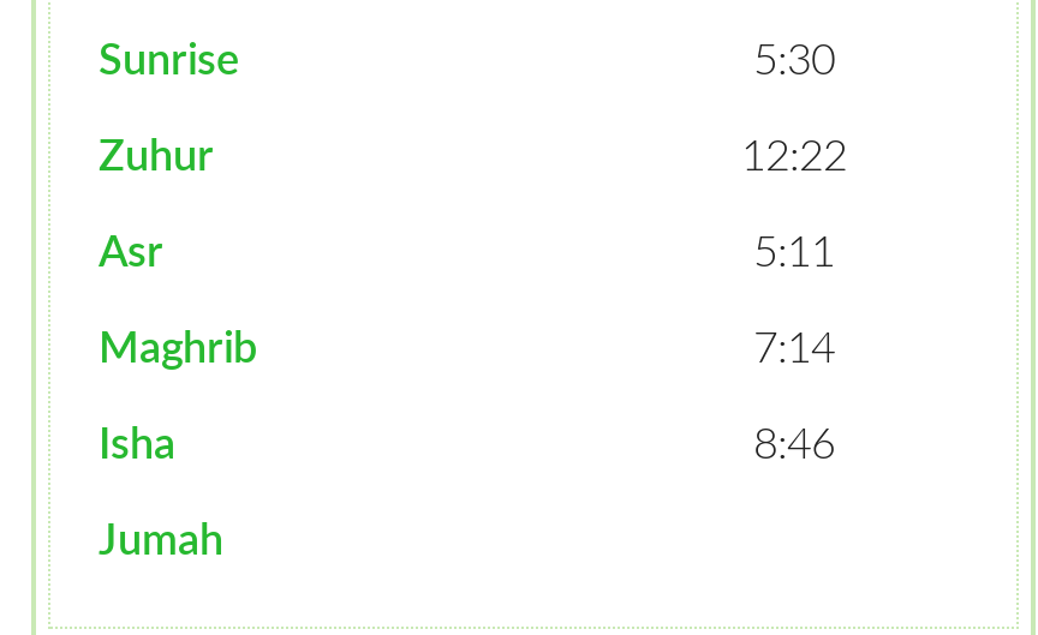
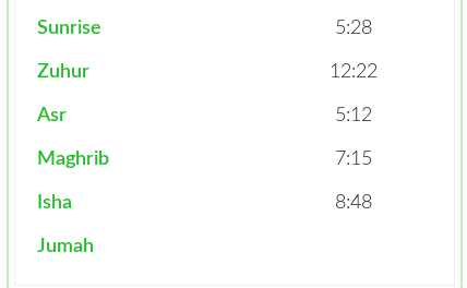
[753,41,835,84] 5:30 -> [334,19,372,38] 5:28
[753,233,835,276] 5:11 -> [334,106,372,125] 5:12
[753,329,835,372] 7:14 -> [334,149,372,169] 7:15
[753,425,835,468] 8:46 -> [334,193,372,213] 8:48

